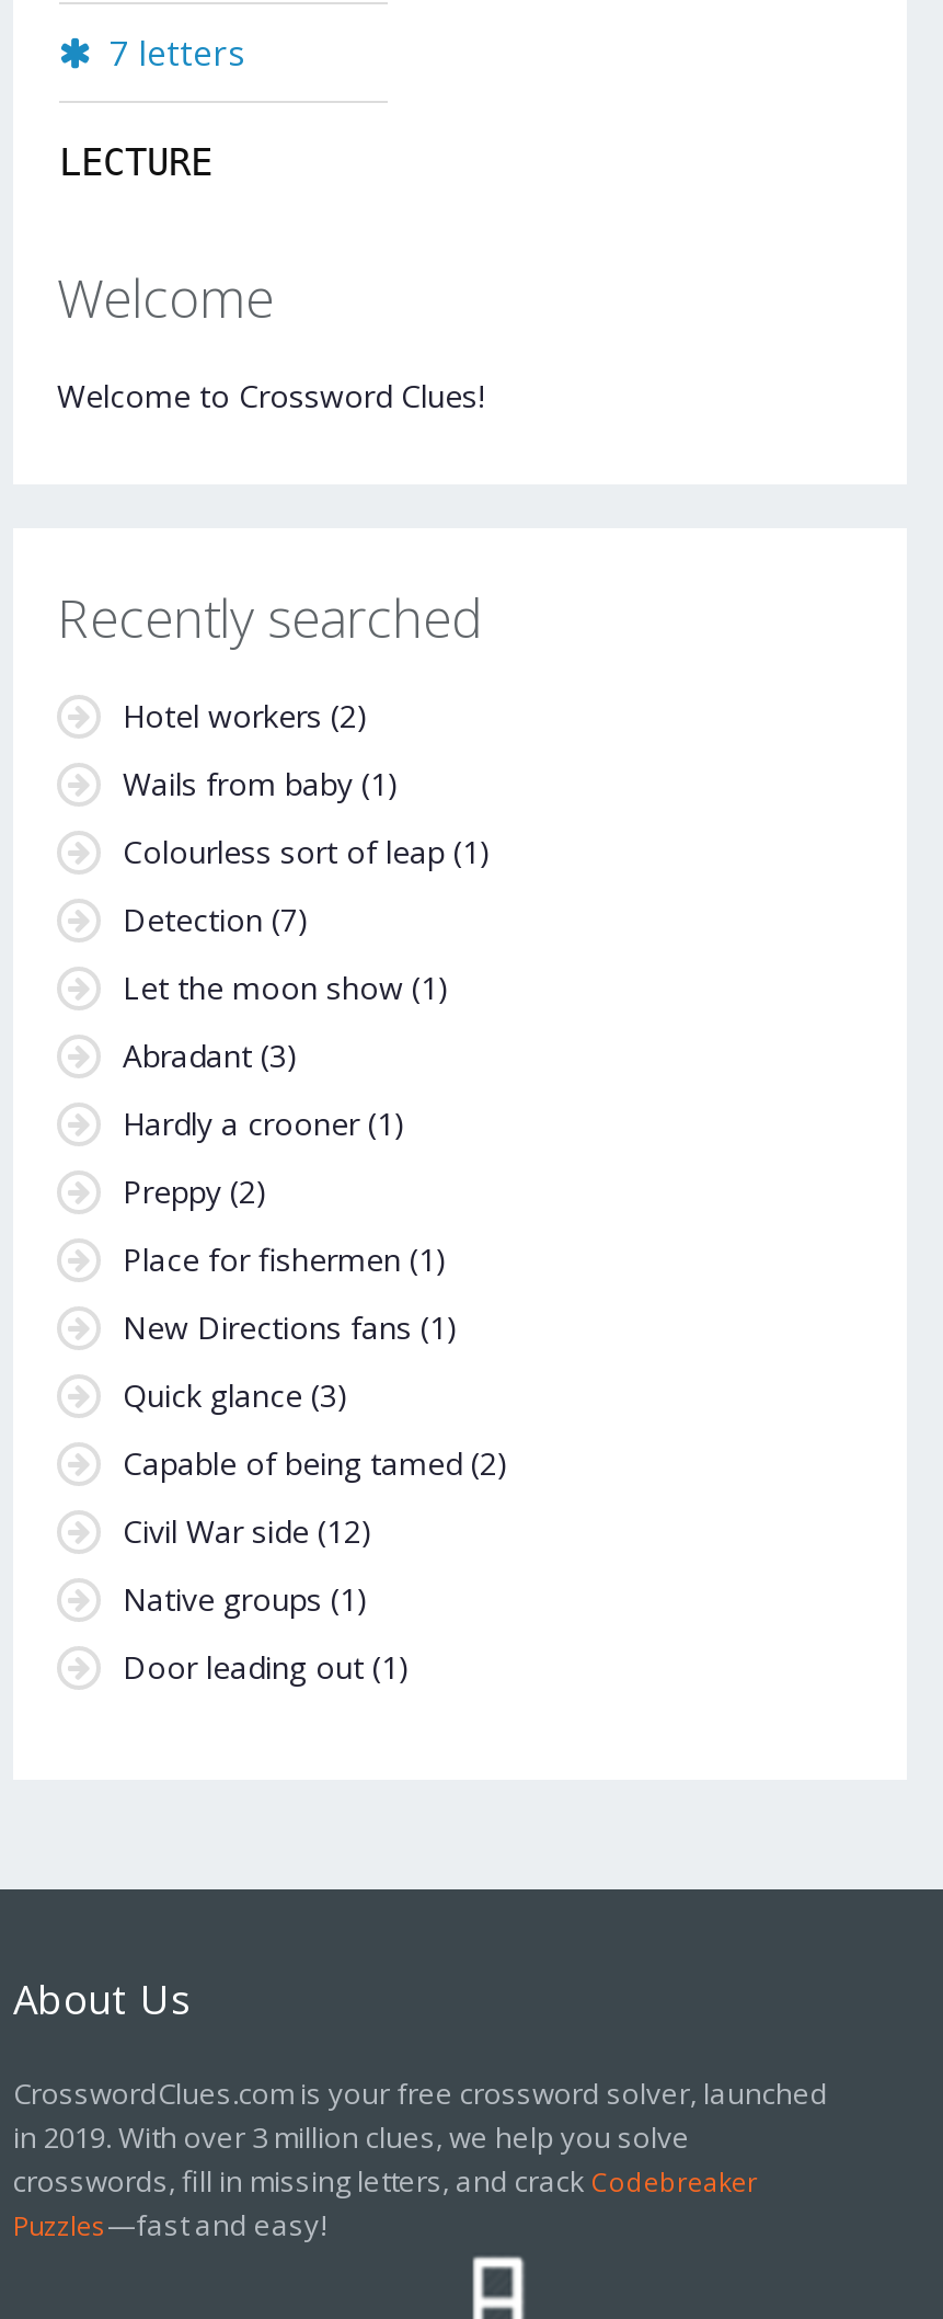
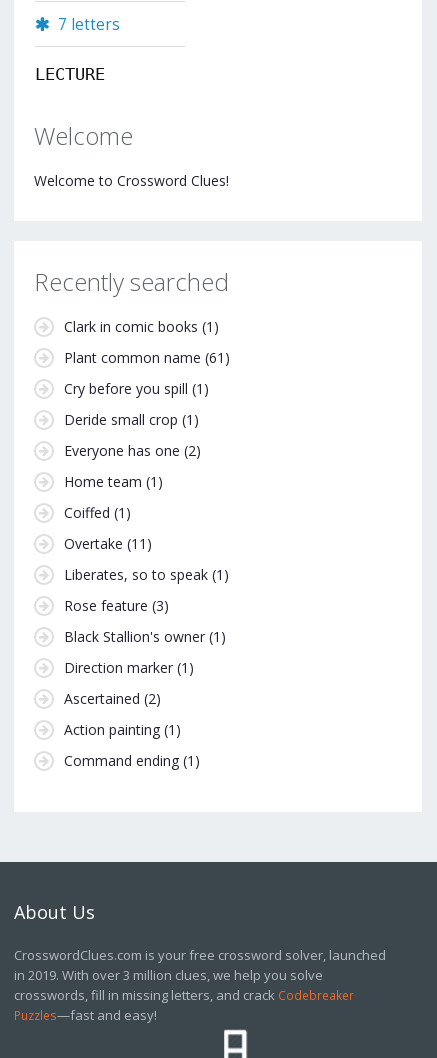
[123,695,368,736] Hotel workers (2) -> [64,317,219,336] Clark in comic books (1)
[123,763,399,804] Wails from baby (1) -> [64,348,230,367] Plant common name (61)
[123,831,491,872] Colourless sort of leap (1) -> [64,379,209,398] Cry before you spill (1)
[123,899,309,940] Detection (7) -> [64,410,199,429] Deride small crop (1)
[123,967,449,1008] Let the moon show (1) -> [64,441,201,460] Everyone has one (2)
[123,1035,298,1076] Abradant (3) -> [64,472,163,491] Home team (1)
[123,1103,405,1144] Hardly a crooner (1) -> [64,503,131,522] Coiffed (1)
[123,1170,267,1212] Preppy (2) -> [64,534,152,553] Overtake (11)
[123,1238,447,1280] Place for fishermen (1) -> [64,565,229,584] Liberates, so to speak (1)
[123,1306,458,1348] New Directions fans (1) -> [64,596,169,615] Rose feature (3)
[123,1374,348,1416] Quick glance (3) -> [64,627,226,646] Black Stallion's owner (1)
[123,1442,508,1484] Capable of being tamed (2) -> [64,658,194,677] Direction marker (1)
[123,1510,372,1552] Civil War side (12) -> [64,689,161,708] Ascertained (2)
[123,1578,368,1620] Native groups (1) -> [64,720,181,739] Action painting (1)
[123,1646,410,1688] Door leading out (1) -> [64,751,200,770] Command ending (1)

